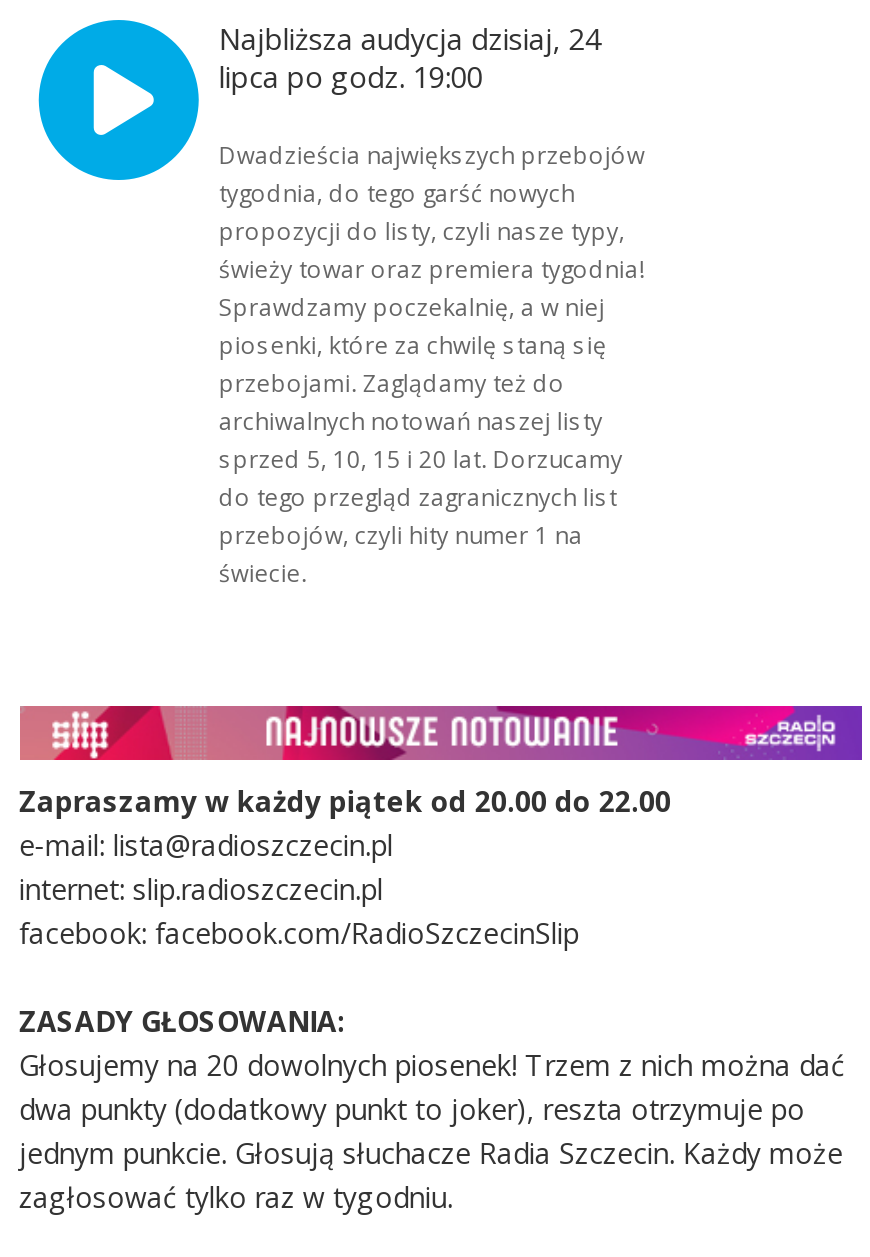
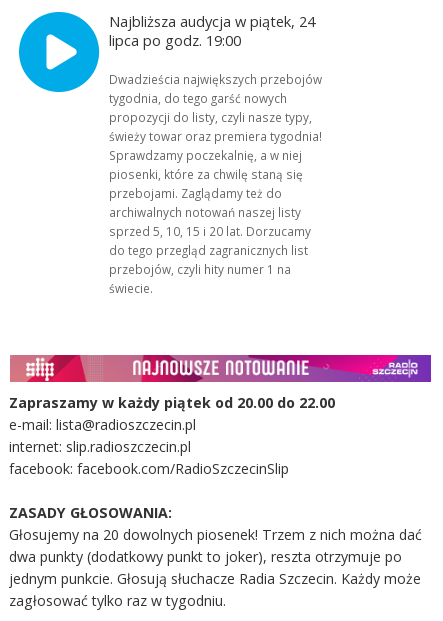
[219,18,601,58] Najbliższa audycja dzisiaj, 24 -> [109,11,315,31] Najbliższa audycja w piątek, 24

